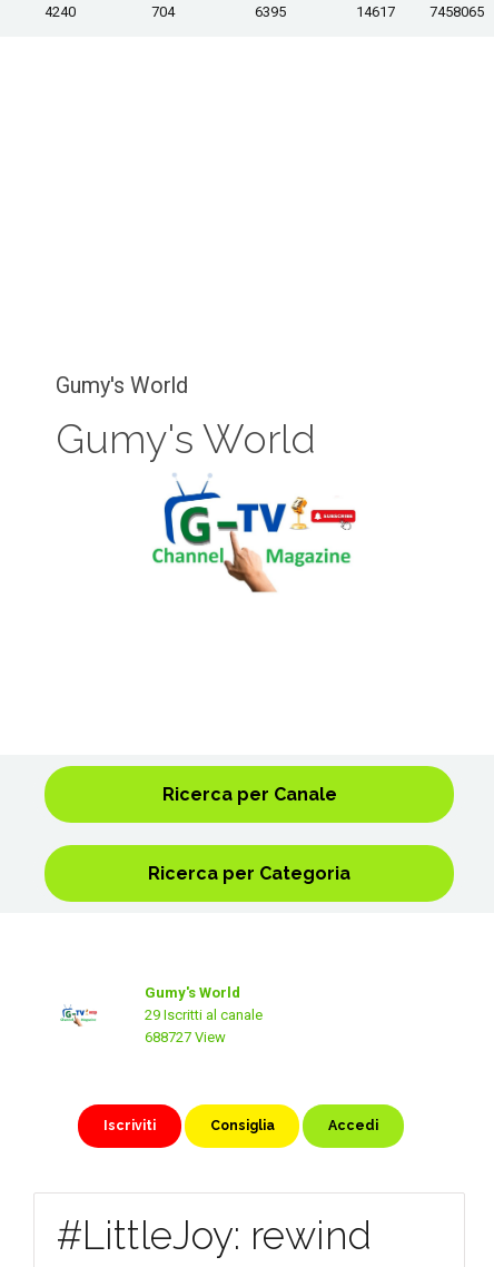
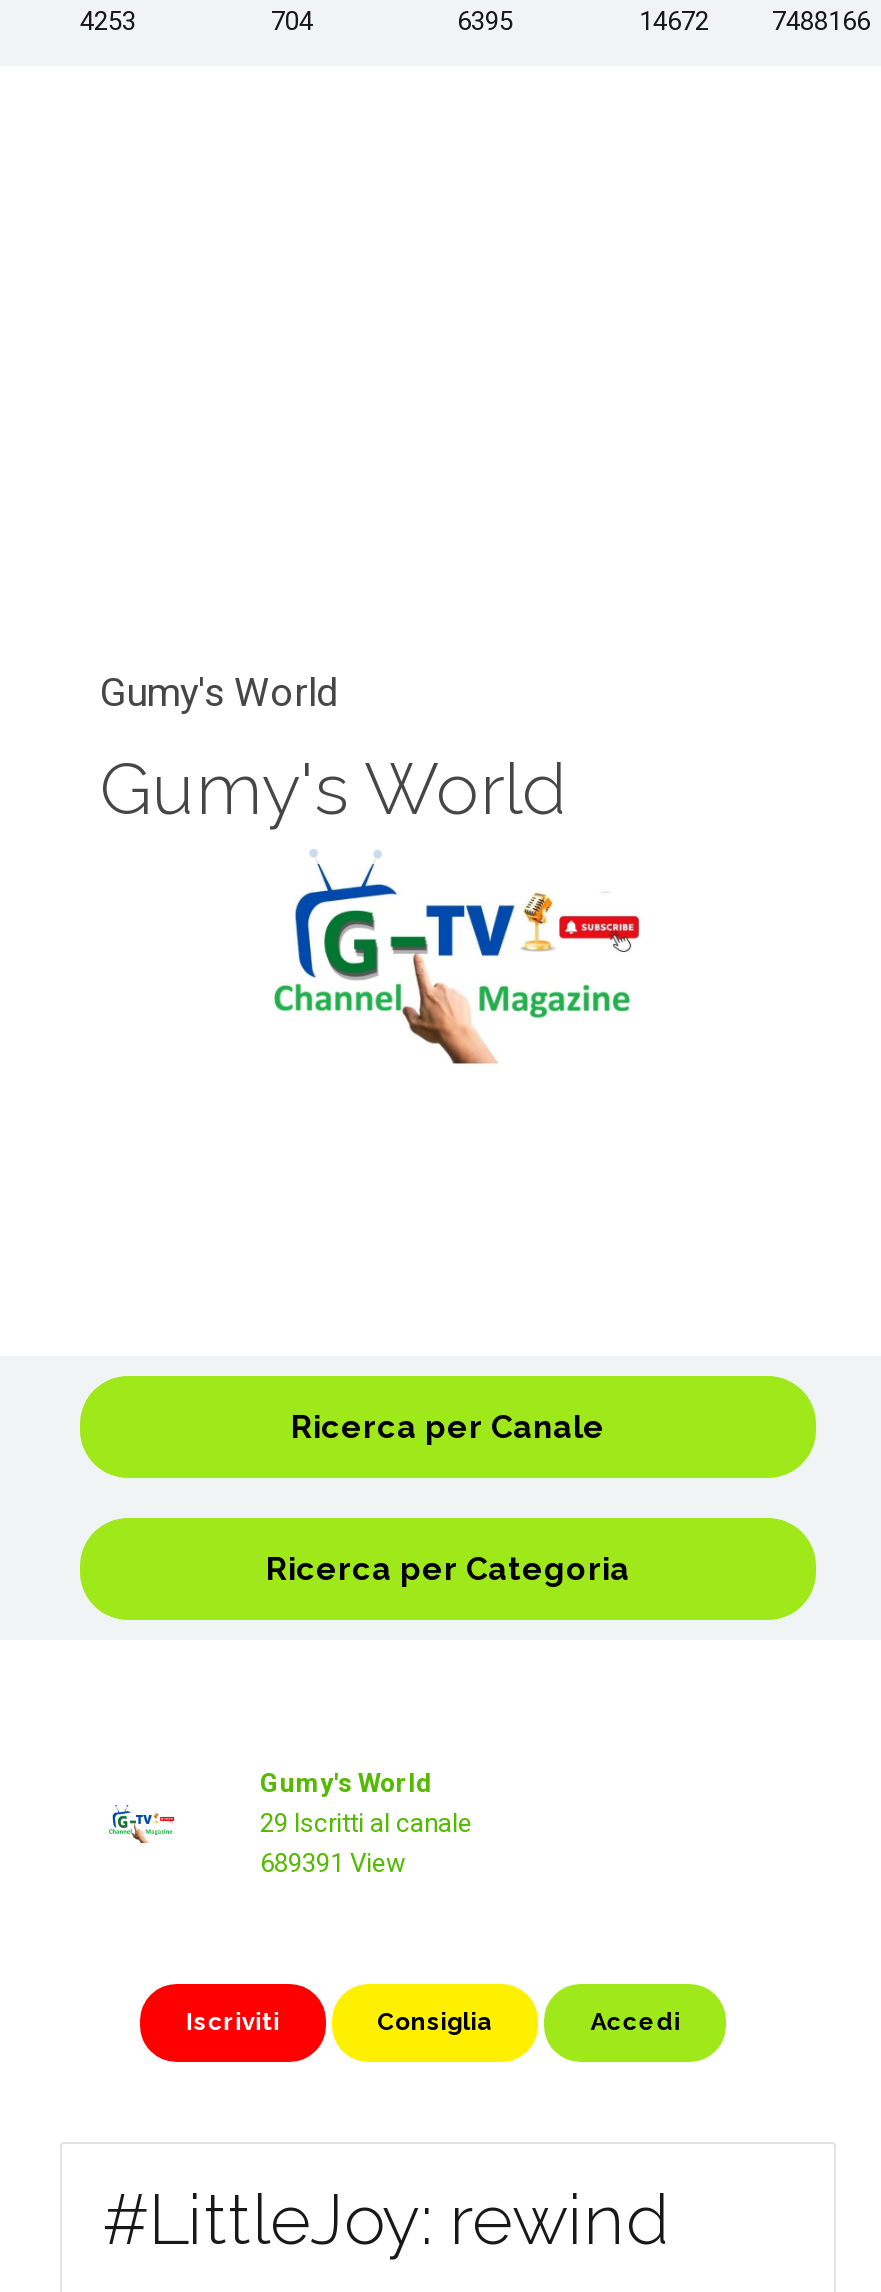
[45,3,76,20] 4240 -> [80,6,136,36] 4253
[355,3,394,20] 14617 -> [639,6,709,36] 14672
[429,3,484,20] 7458065 -> [772,6,870,36] 7488166
[145,1029,226,1045] 688727 View -> [260,1848,406,1878] 689391 View

